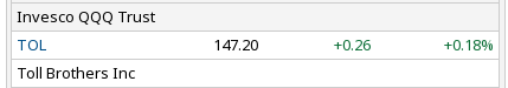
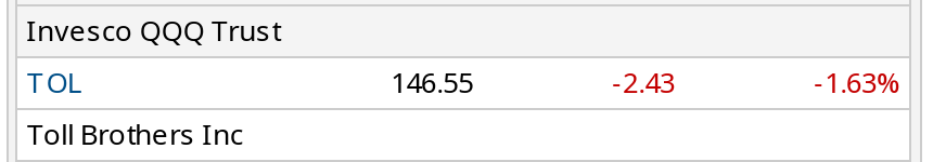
[213,33,258,55] 147.20 -> [391,62,473,100] 146.55
[334,33,371,55] +0.26 -> [612,62,675,100] -2.43
[444,33,494,55] +0.18% -> [814,62,901,100] -1.63%

